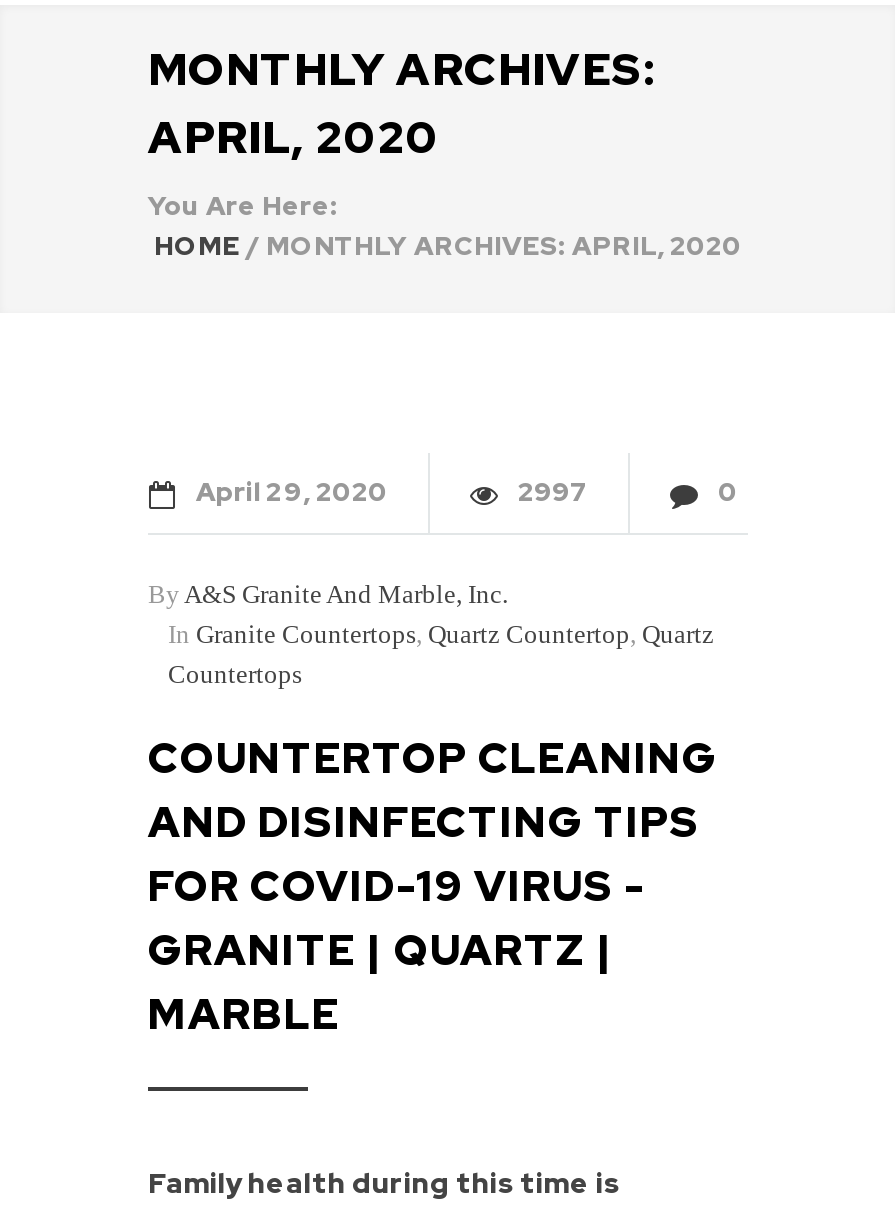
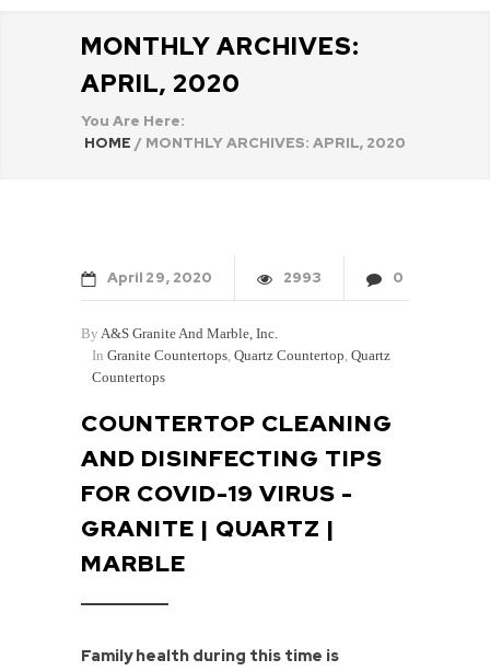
[518,476,588,510] 2997 -> [283,269,322,287] 2993

